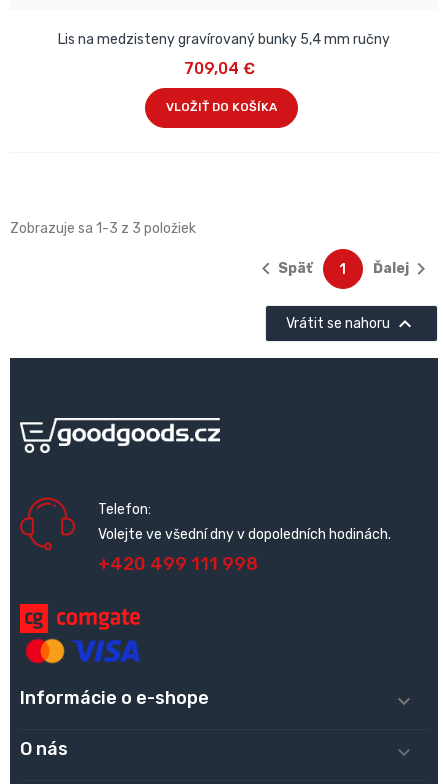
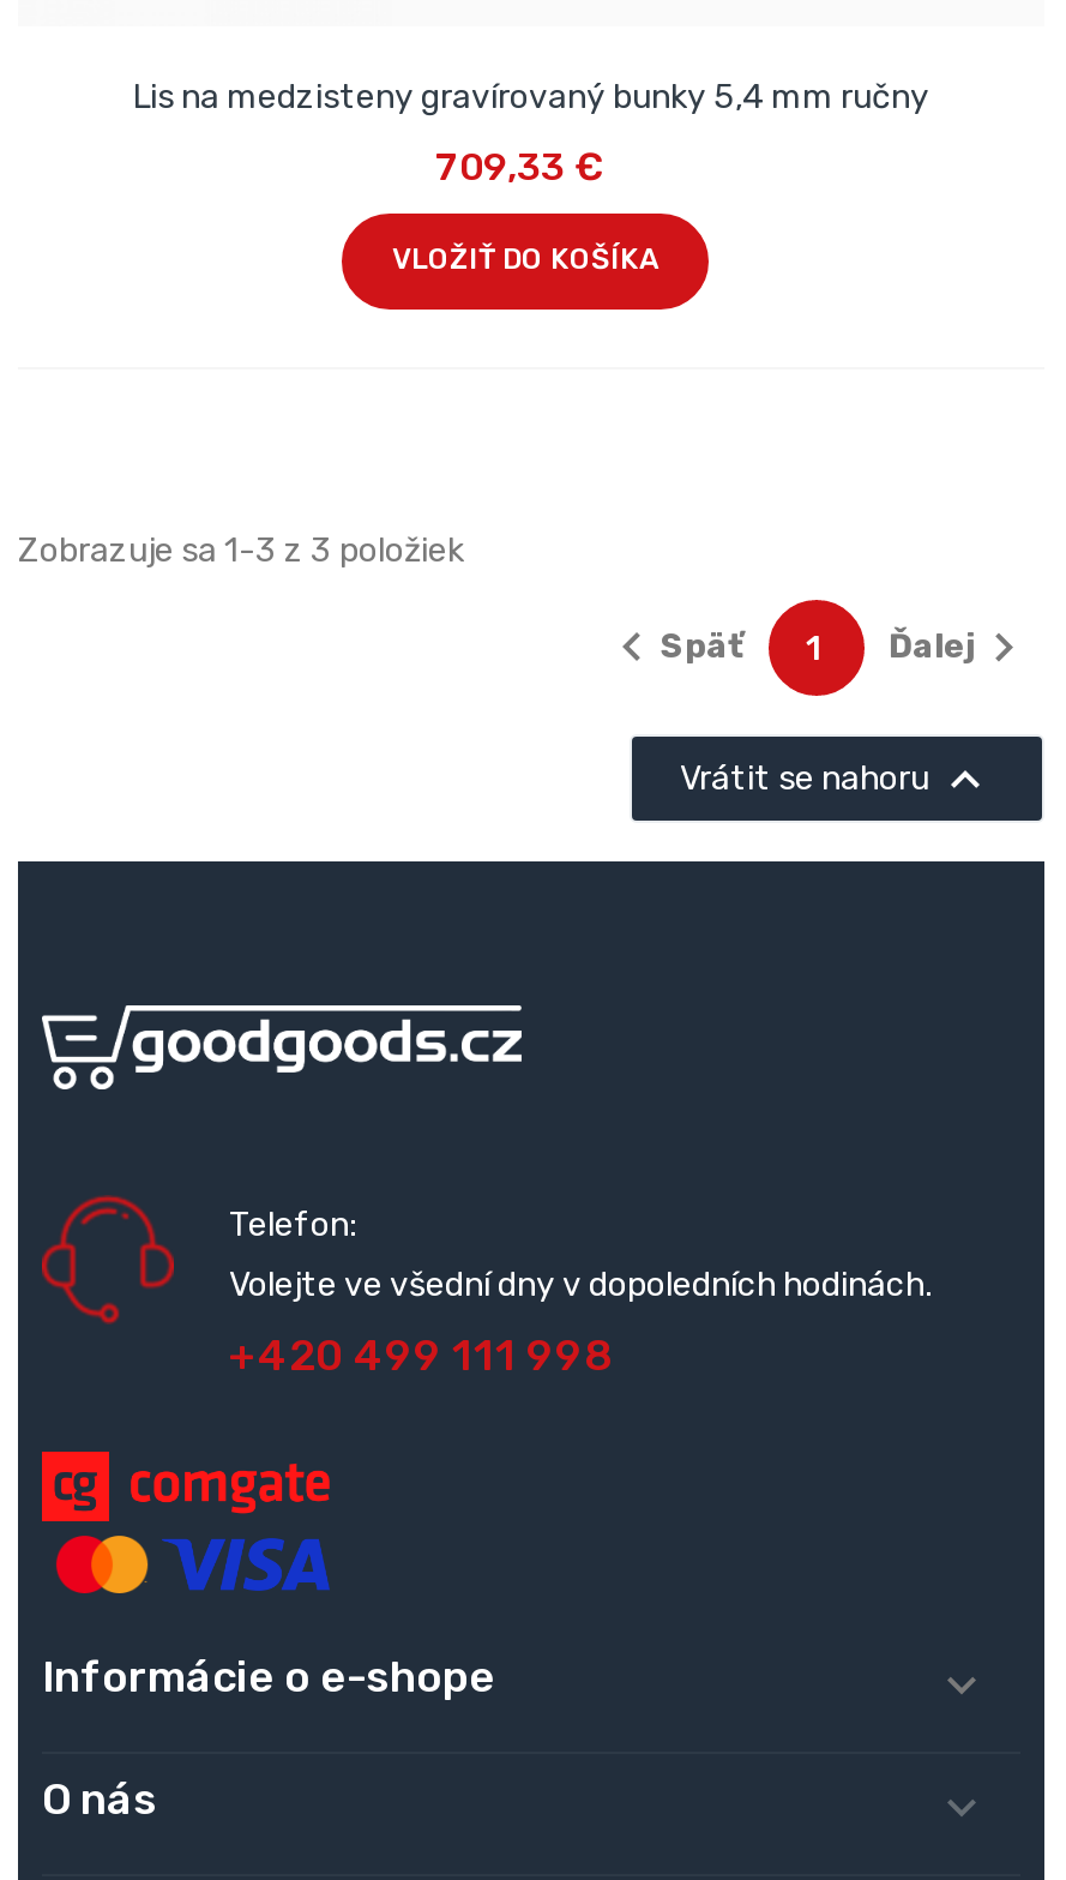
[183,59,254,78] 709,04 € -> [435,144,603,190] 709,33 €

